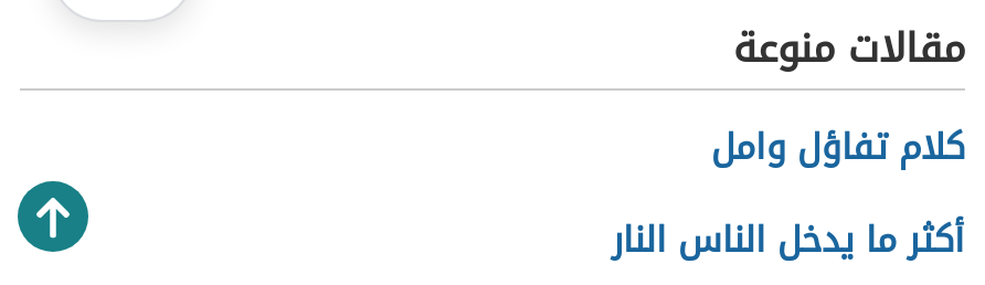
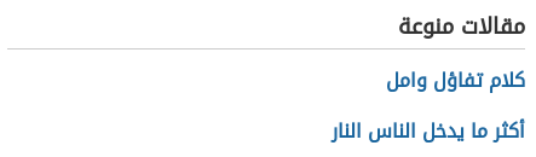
[15,179,91,254] [image] -> none

